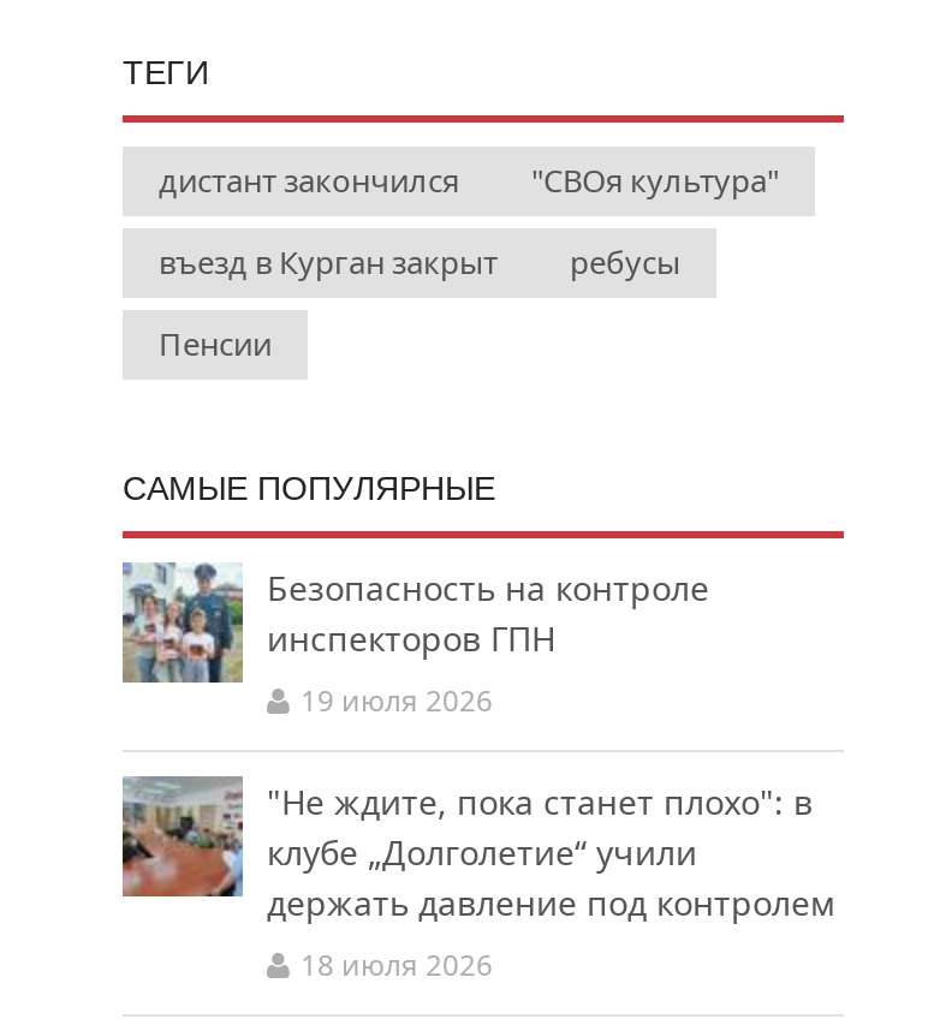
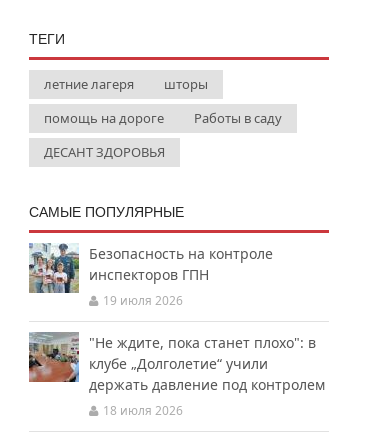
[159,159,779,203] дистант закончился | "СВОя культура" -> [44,75,208,93] летние лагеря | шторы
[159,241,680,284] въезд в Курган закрыт | ребусы -> [44,109,282,127] помощь на дороге | Работы в саду
[159,323,272,366] Пенсии -> [44,143,165,161] ДЕСАНТ ЗДОРОВЬЯ

